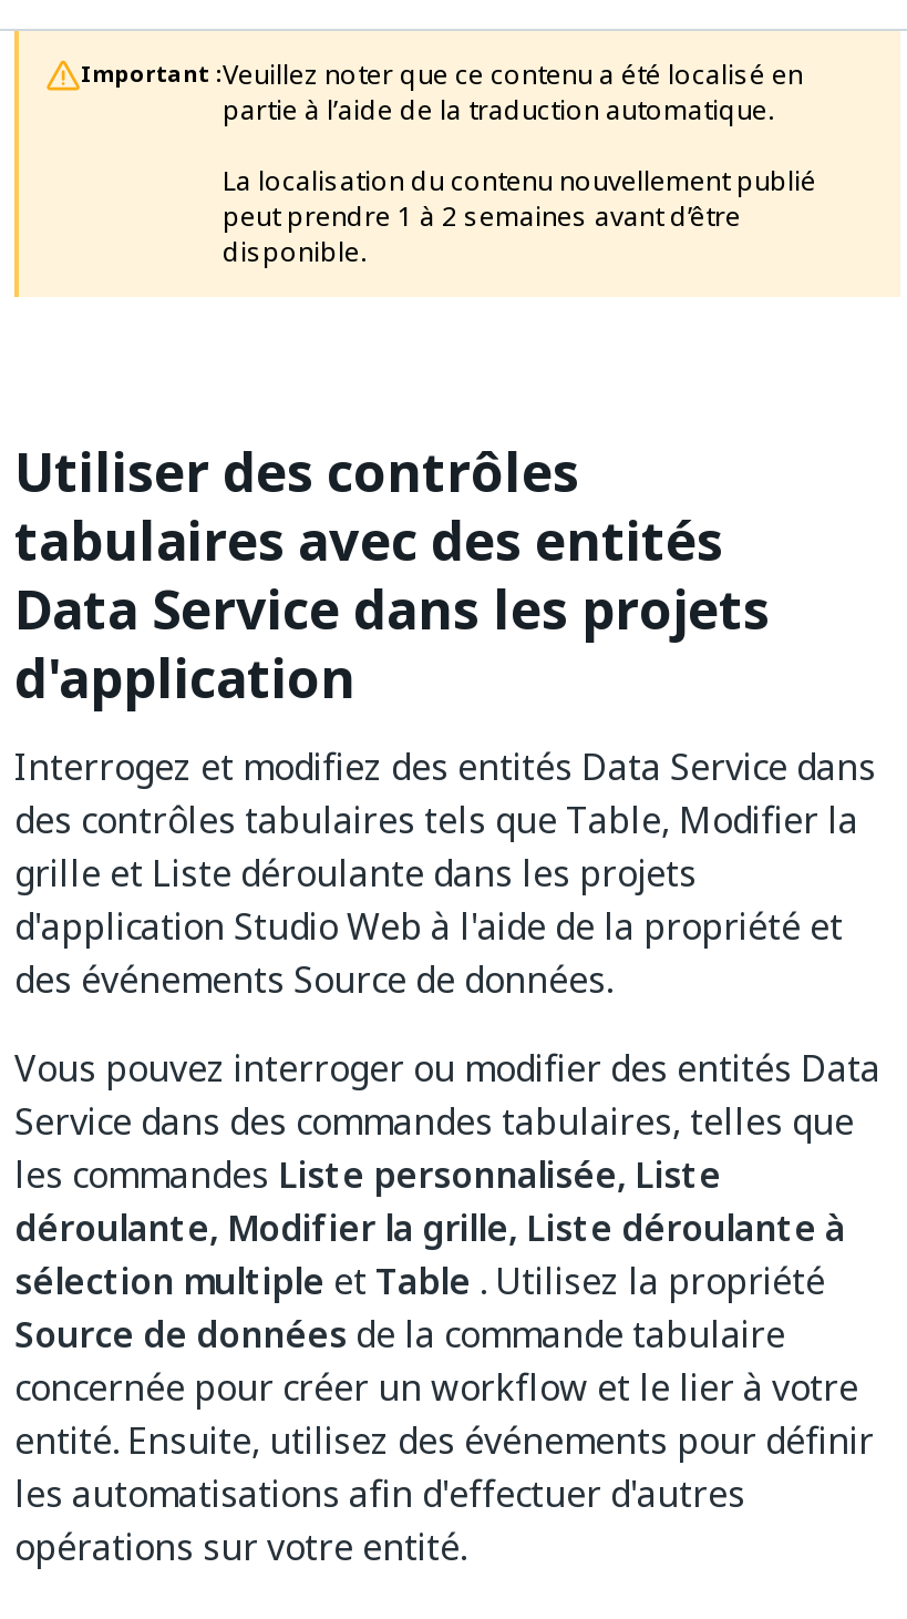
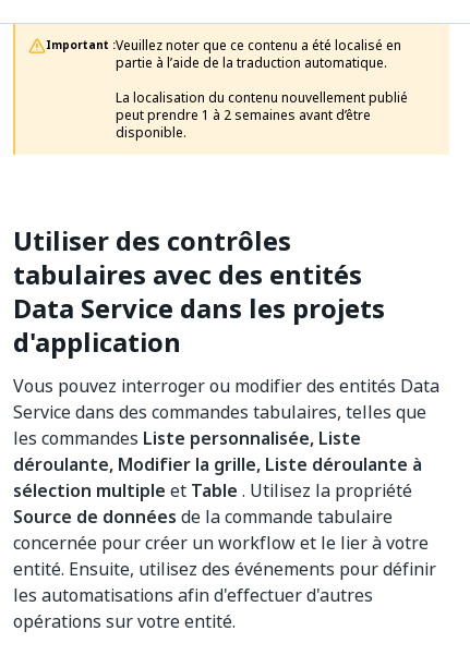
[14,740,876,1006] Interrogez et modifiez des entités Data Service dans | des contrôles tabulaires tels que Table, Modifier la | grille et Liste déroulante dans les projets | d'application Studio Web à l'aide de la propriété et | des événements Source de données. -> none

